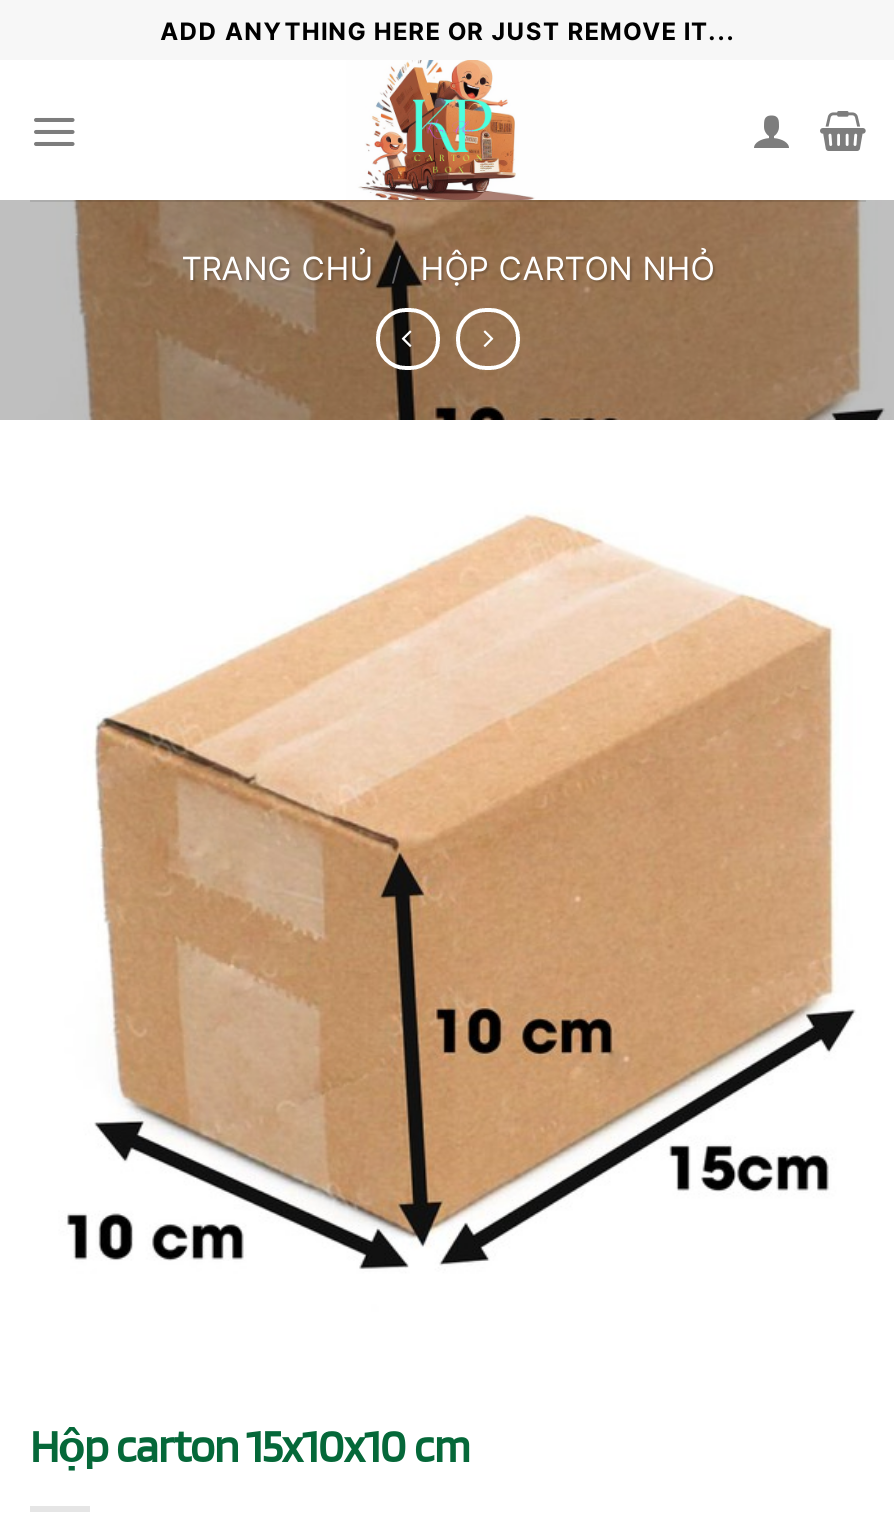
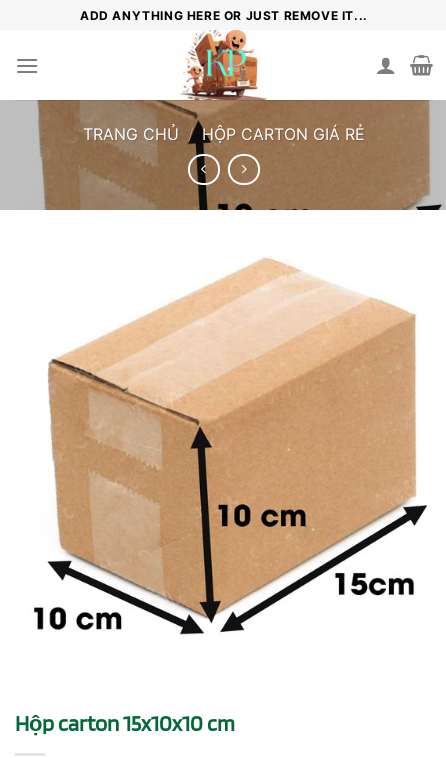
[181,248,715,288] TRANG CHỦ / HỘP CARTON NHỎ -> [83,124,365,144] TRANG CHỦ / HỘP CARTON GIÁ RẺ

